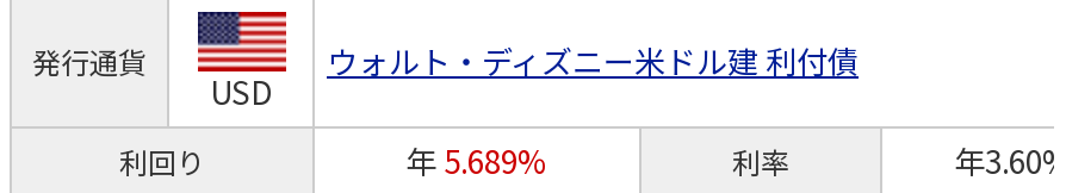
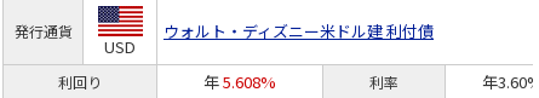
[405,138,549,183] 年5.689% -> [203,70,276,93] 年5.608%

